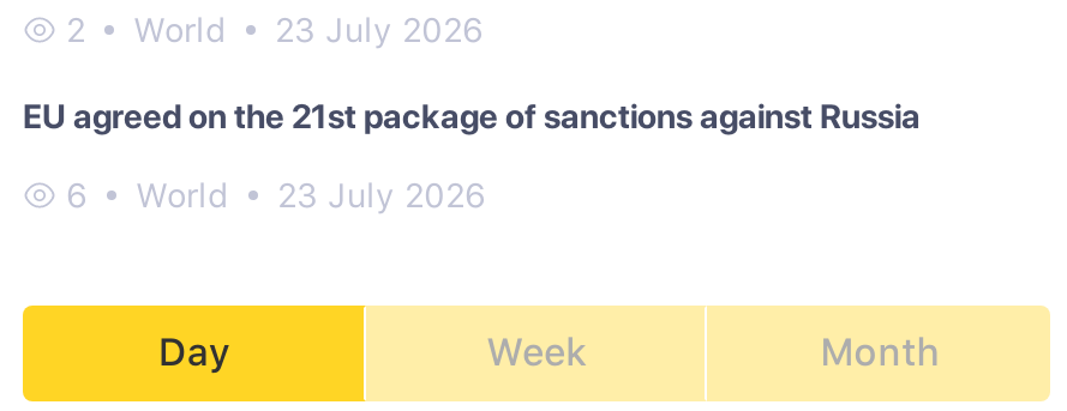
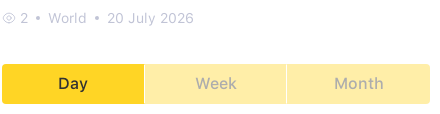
[23,11,921,215] 23 July 2026 | EU agreed on the 21st package of sanctions against Russia | 6 | World | 23 July 2026 -> [107,10,194,26] 20 July 2026

